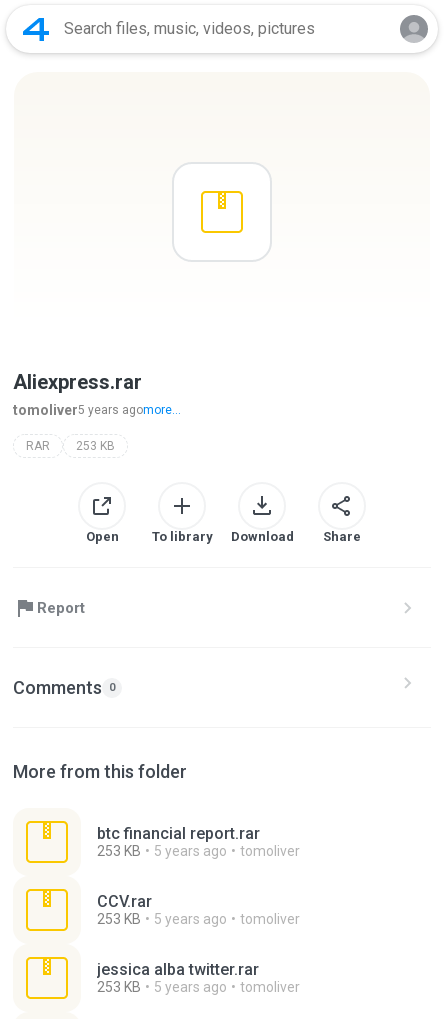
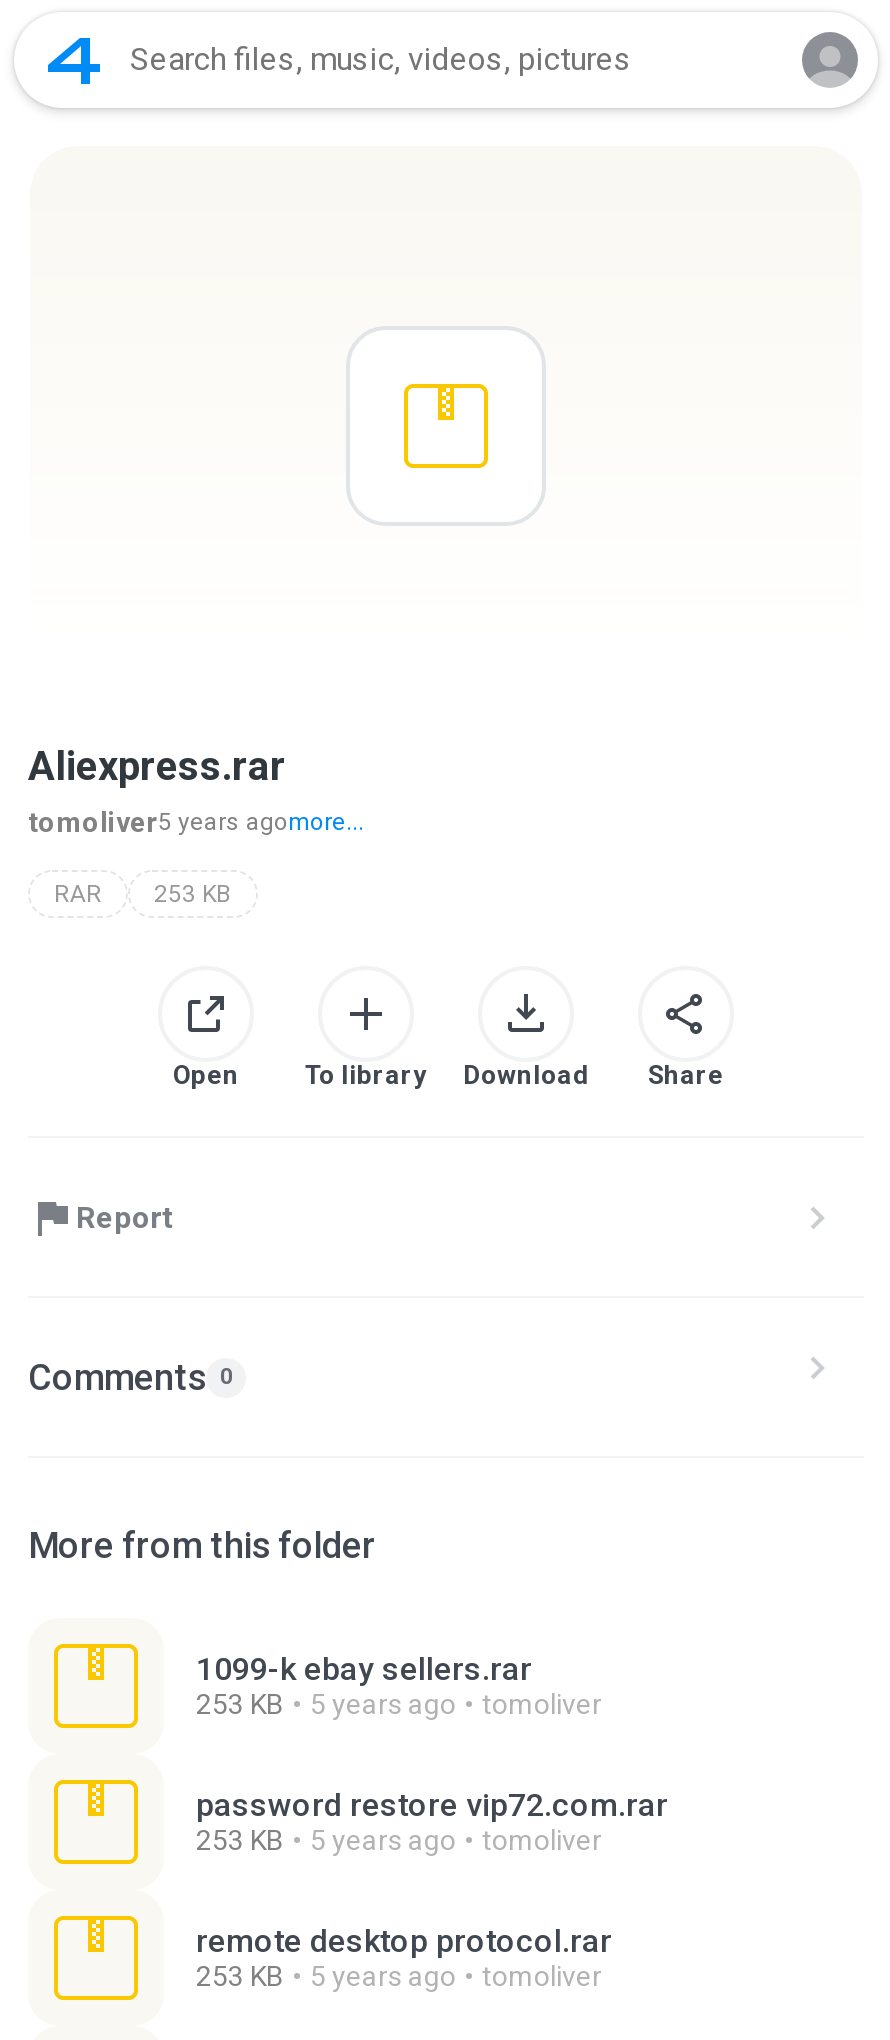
[97,824,260,843] btc financial report.rar -> [196,1650,532,1688] 1099-k ebay sellers.rar
[97,892,152,911] CCV.rar -> [196,1786,668,1824] password restore vip72.com.rar
[97,960,259,979] jessica alba twitter.rar -> [196,1922,612,1960] remote desktop protocol.rar

